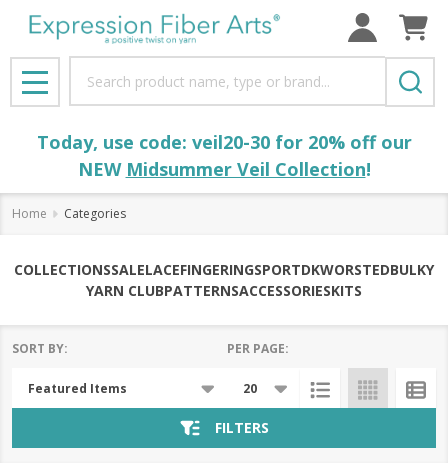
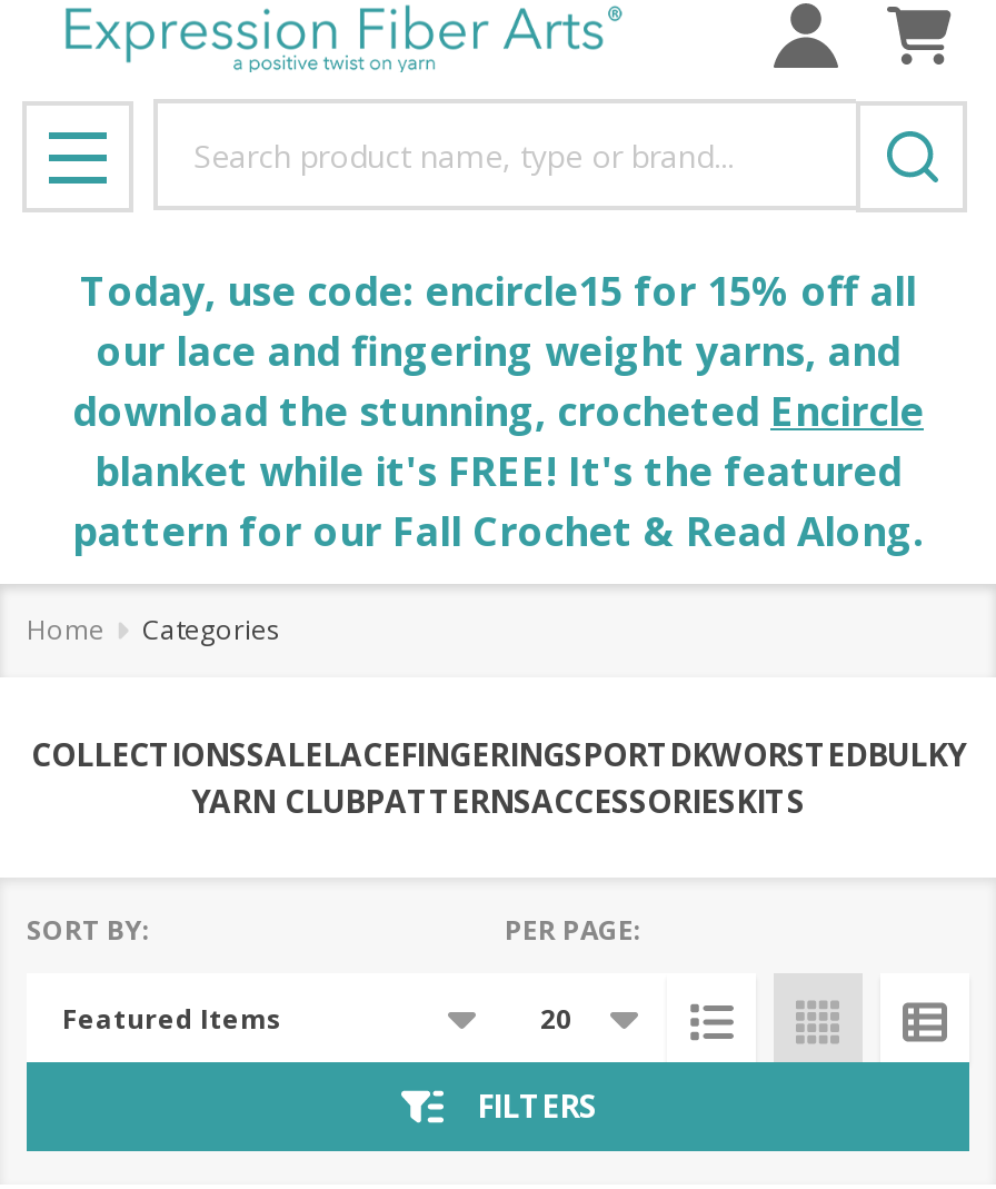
[36,130,411,181] Today, use code: veil20-30 for 20% off our | NEW Midsummer Veil Collection! -> [72,264,924,557] Today, use code: encircle15 for 15% off all | our lace and fingering weight yarns, and | download the stunning, crocheted Encircle | blanket while it's FREE! It's the featured | pattern for our Fall Crochet & Read Along.

